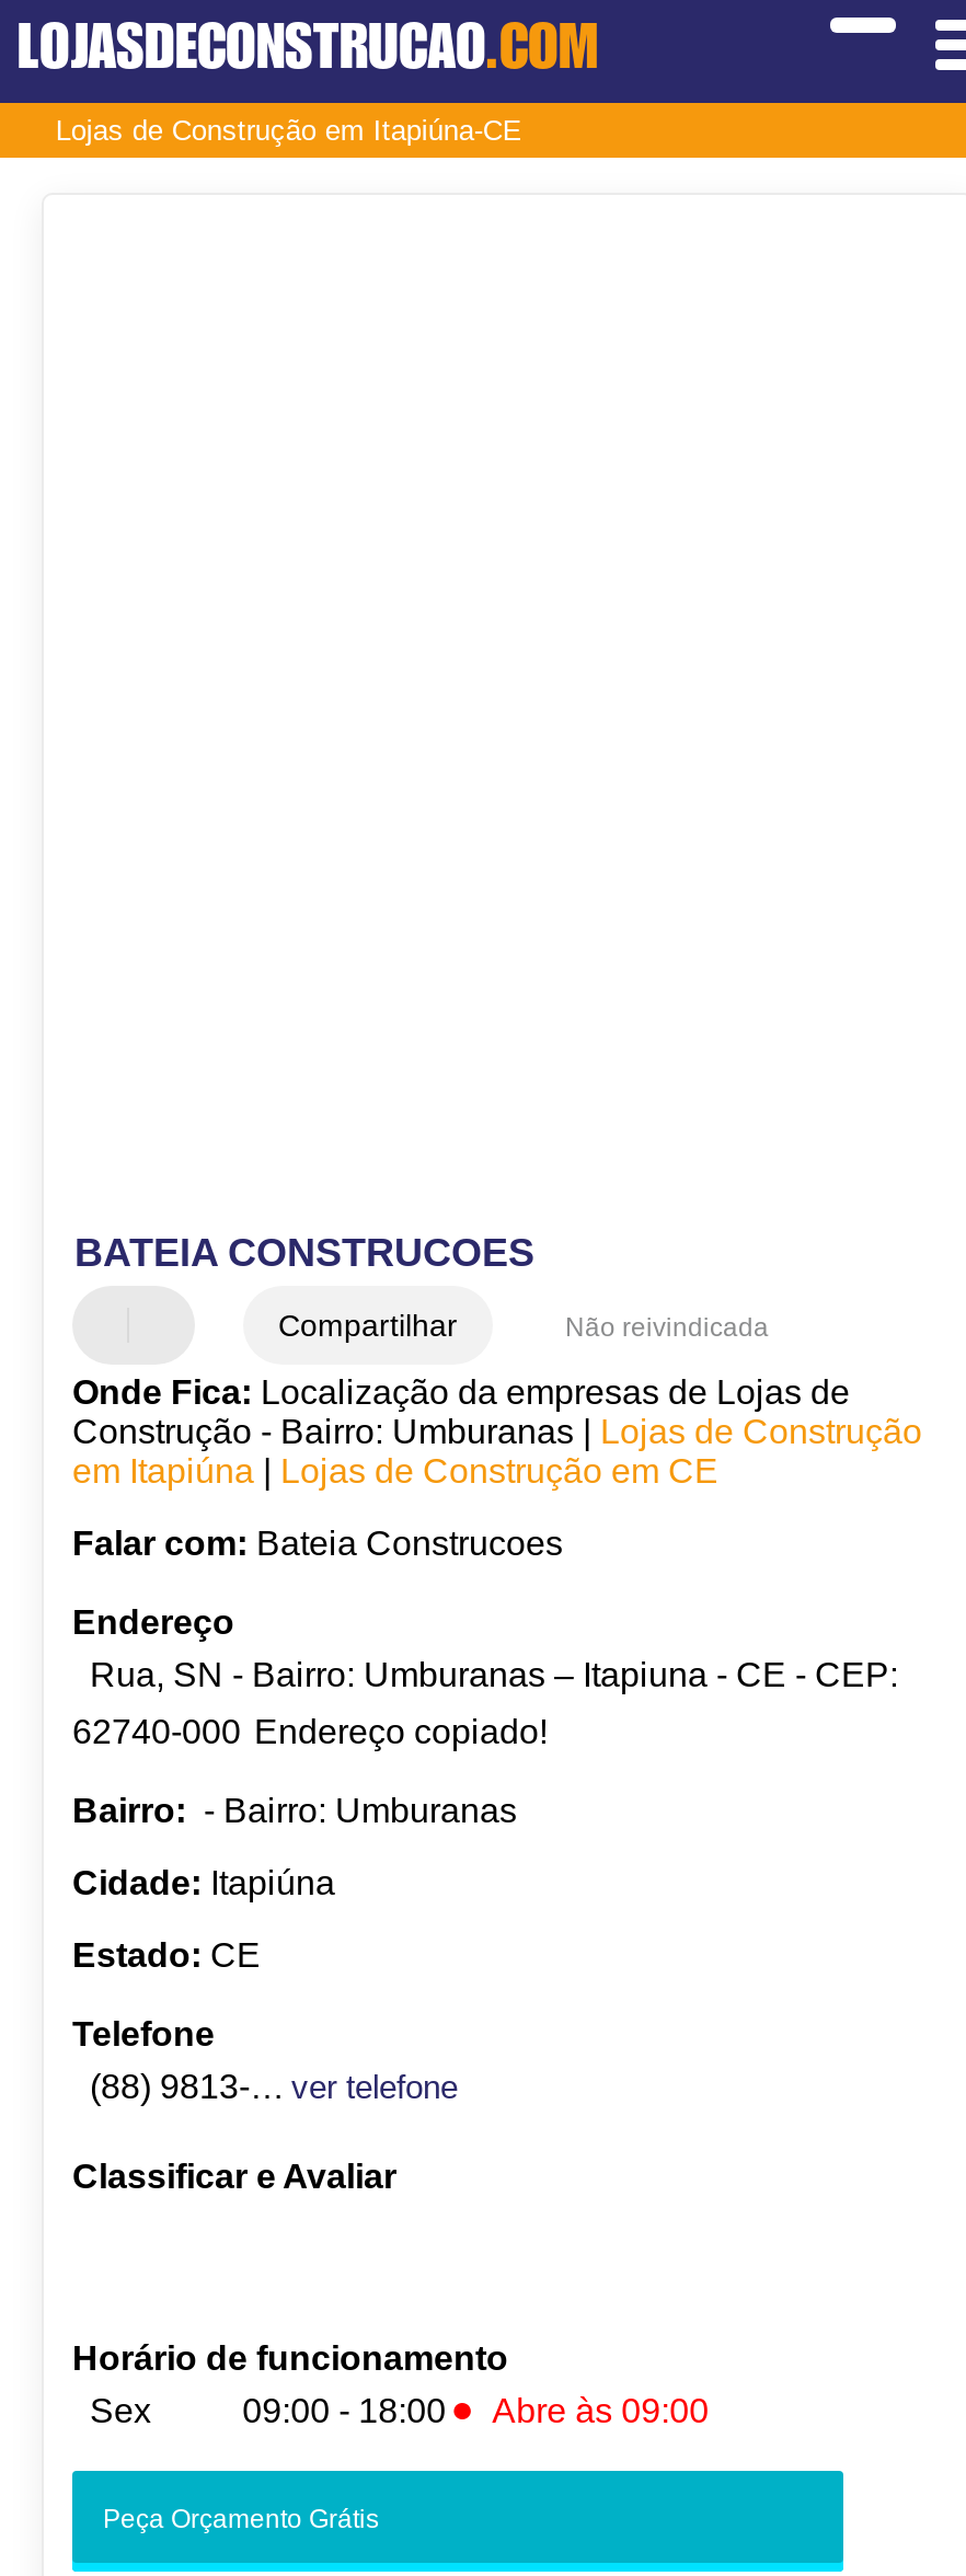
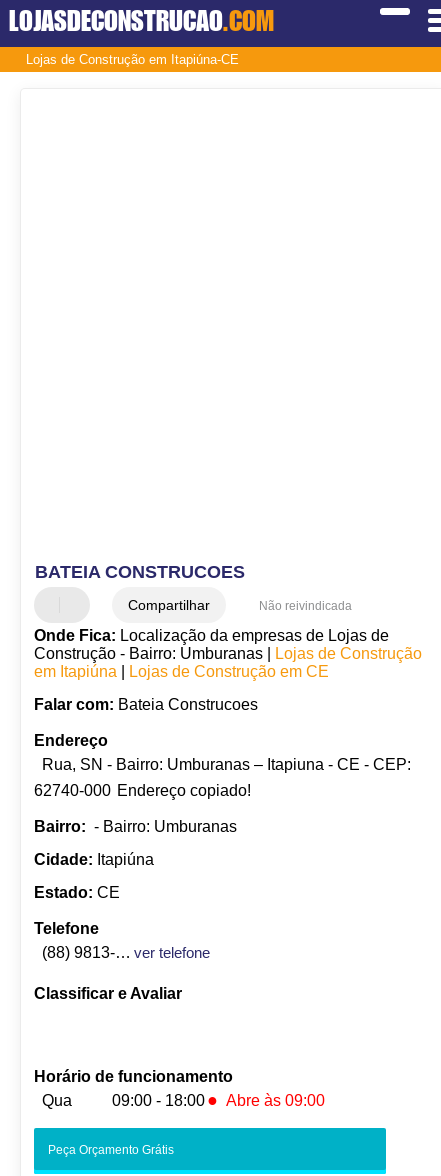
[72,2393,151,2430] Sex -> [34,1092,72,1109] Qua

